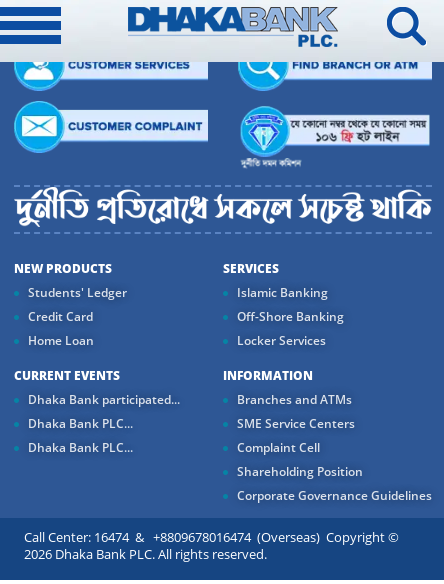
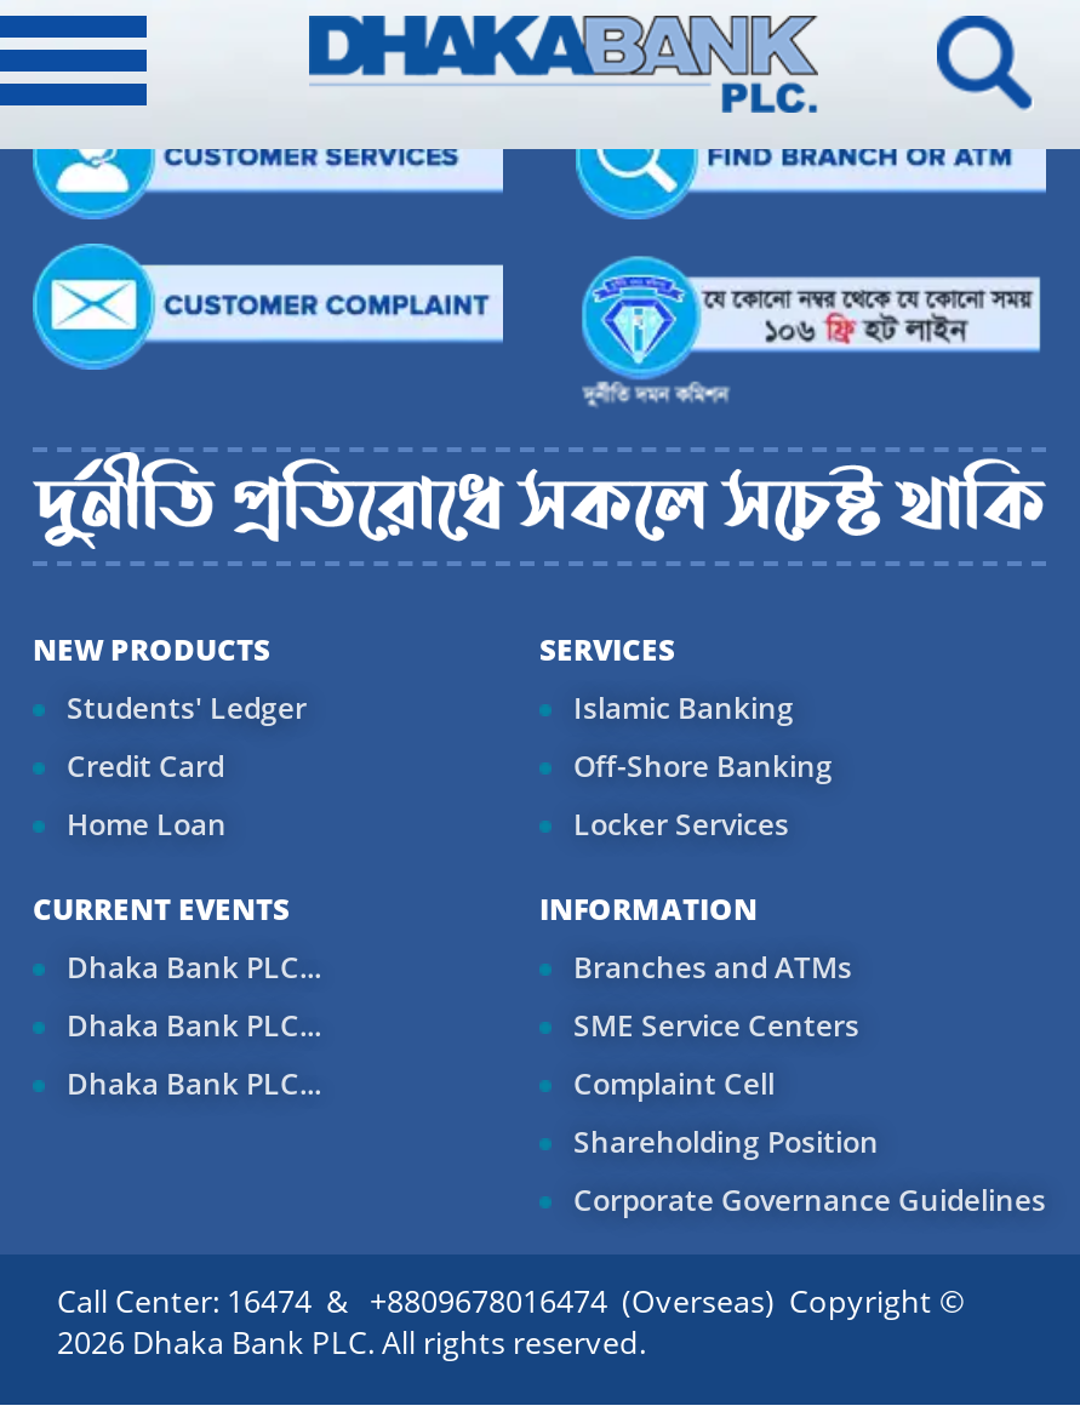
[28,391,180,408] Dhaka Bank participated... -> [67,947,321,989] Dhaka Bank PLC...

